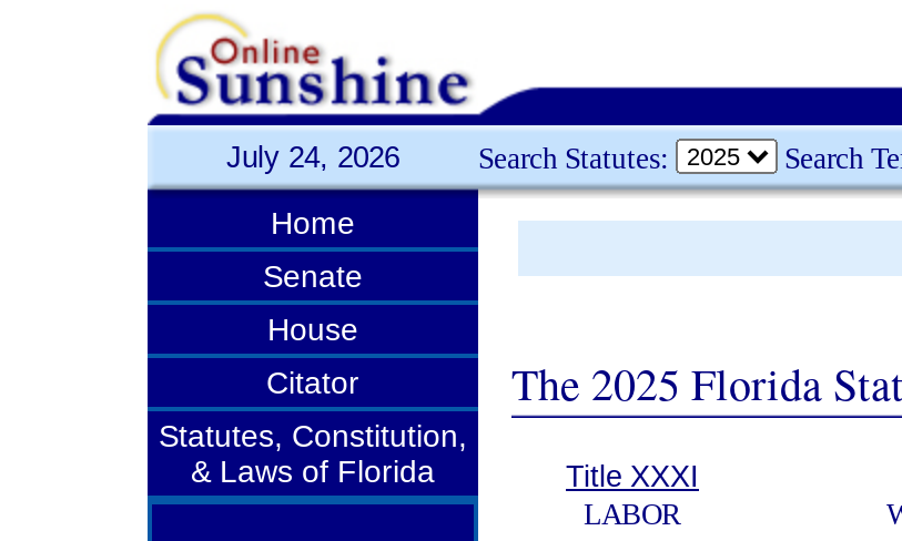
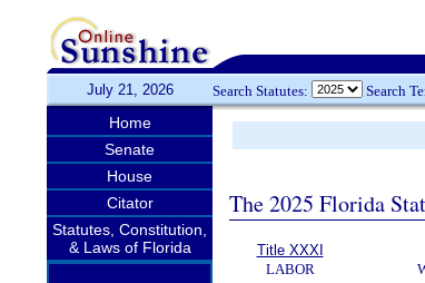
[226,141,399,174] July 24, 2026 -> [86,81,173,98] July 21, 2026

